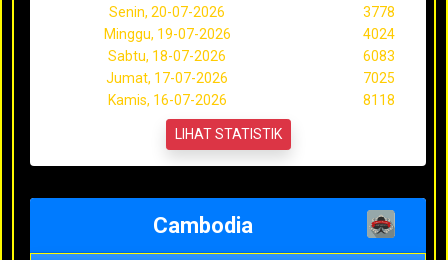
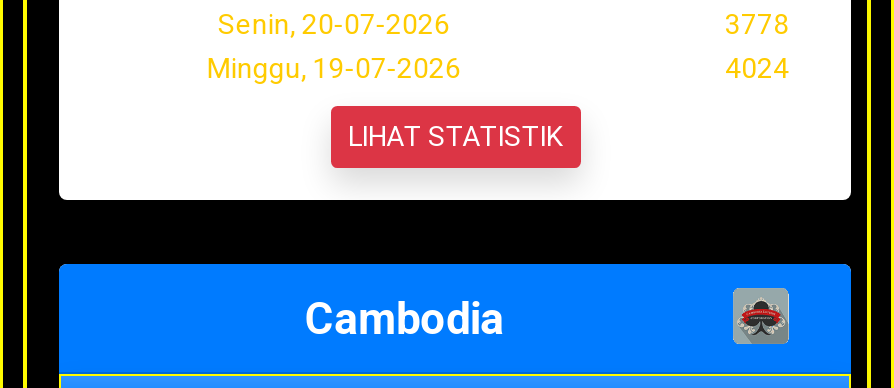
[106,48,395,108] Sabtu, 18-07-2026 | 6083 | Jumat, 17-07-2026 | 7025 | Kamis, 16-07-2026 | 8118 -> none

